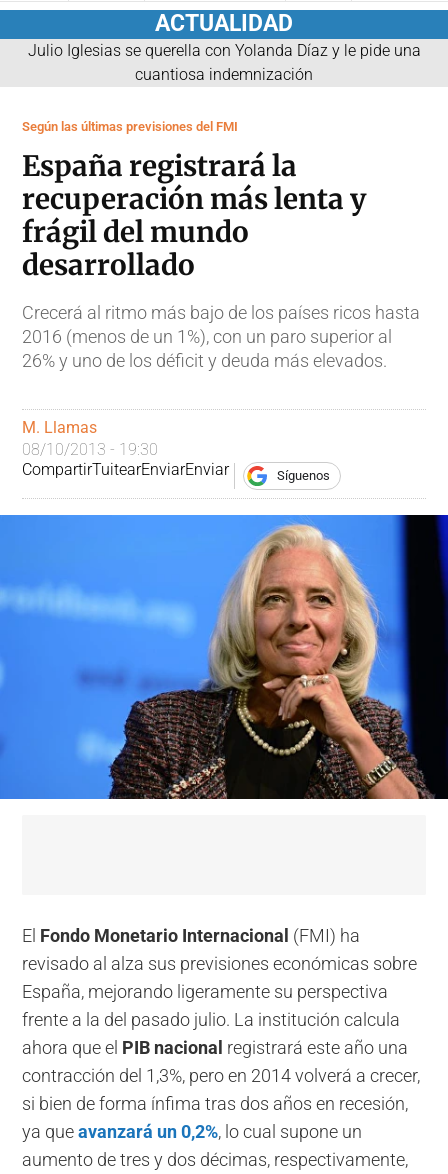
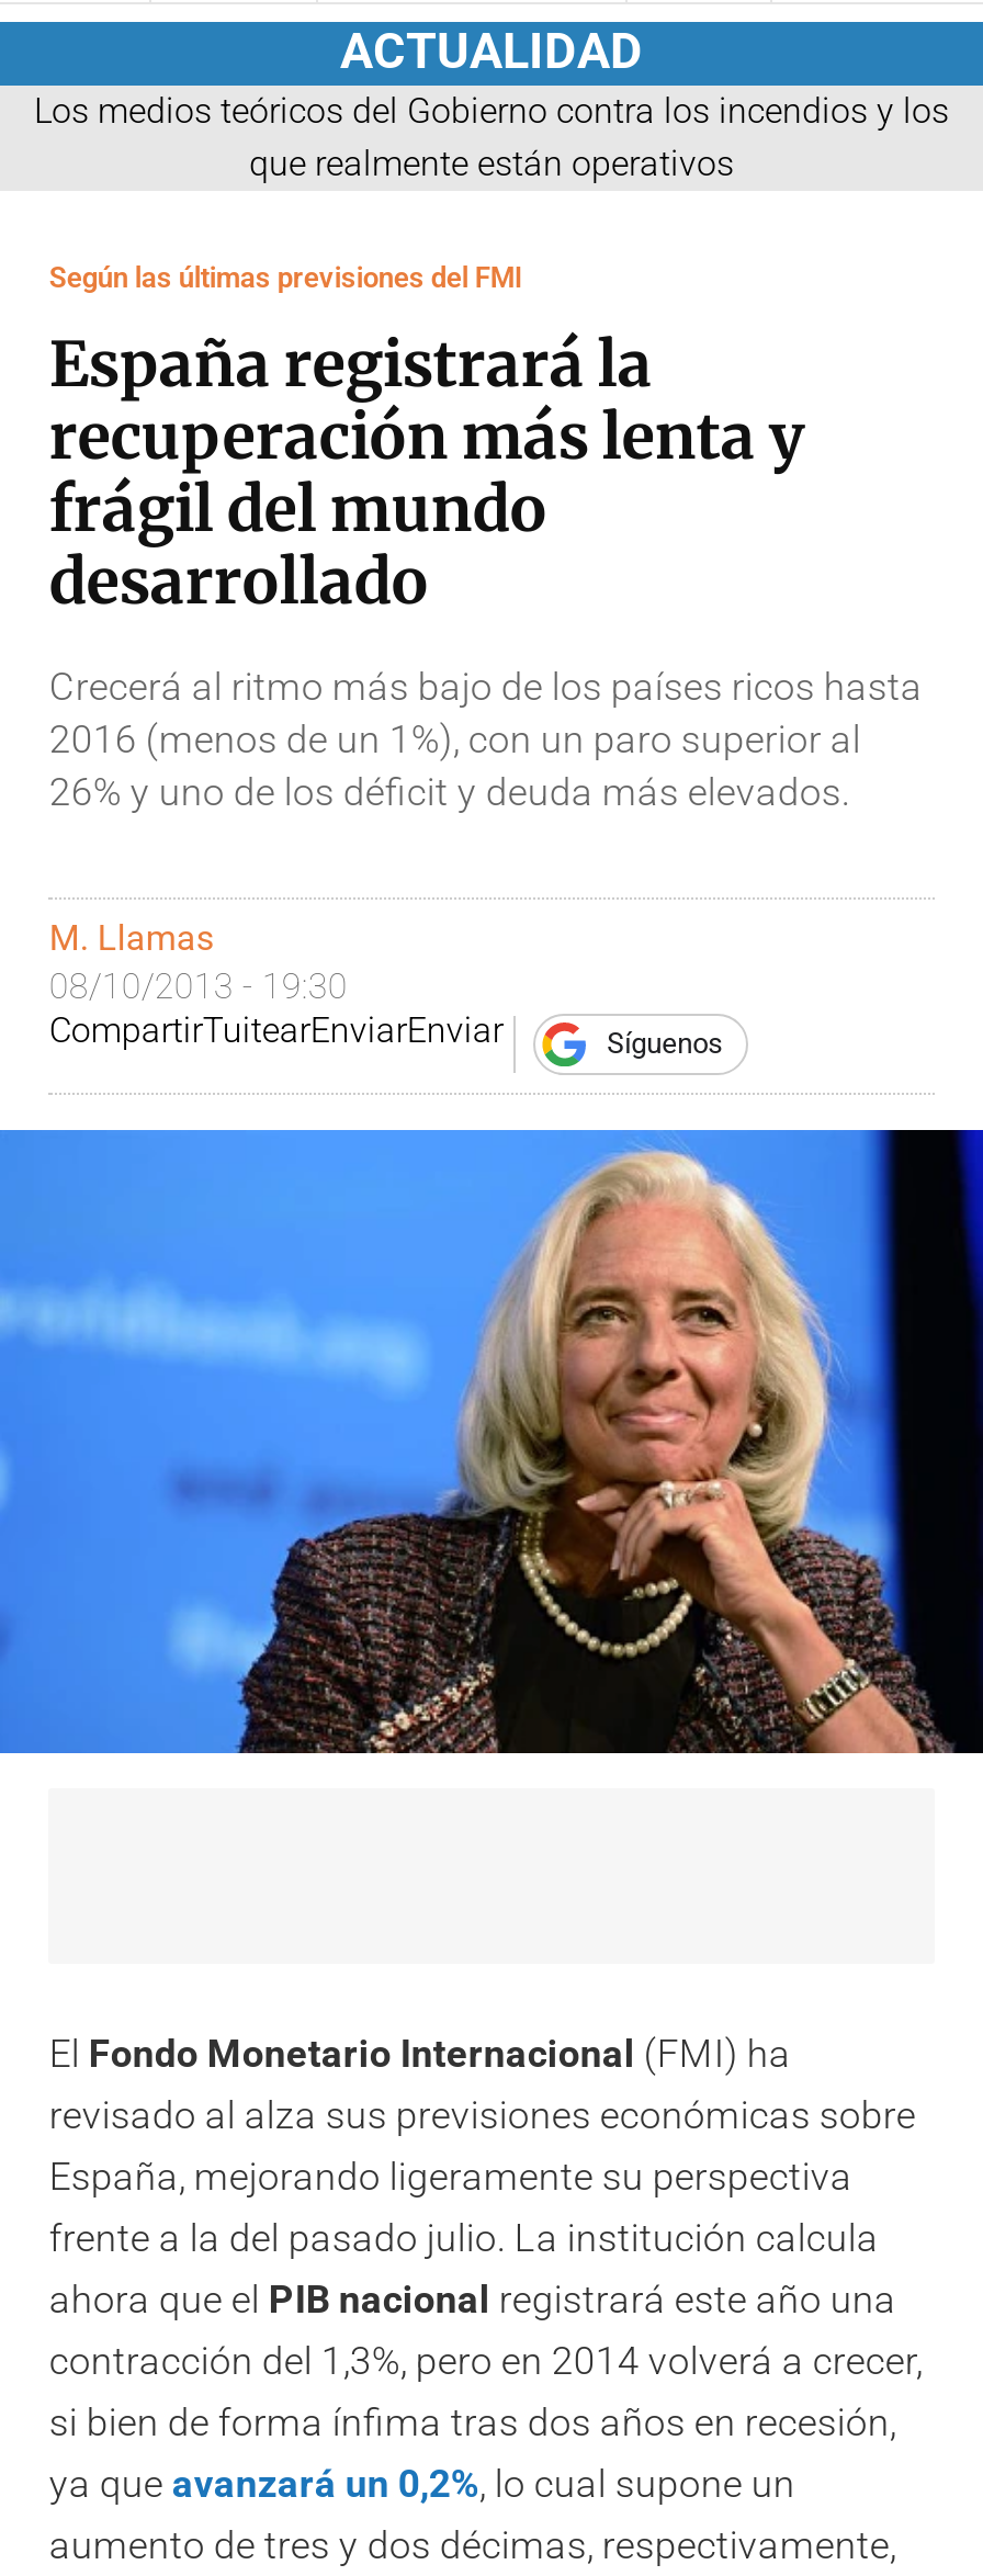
[27,41,420,84] Julio Iglesias se querella con Yolanda Díaz y le pide una | cuantiosa indemnización -> [34,89,949,183] Los medios teóricos del Gobierno contra los incendios y los | que realmente están operativos

